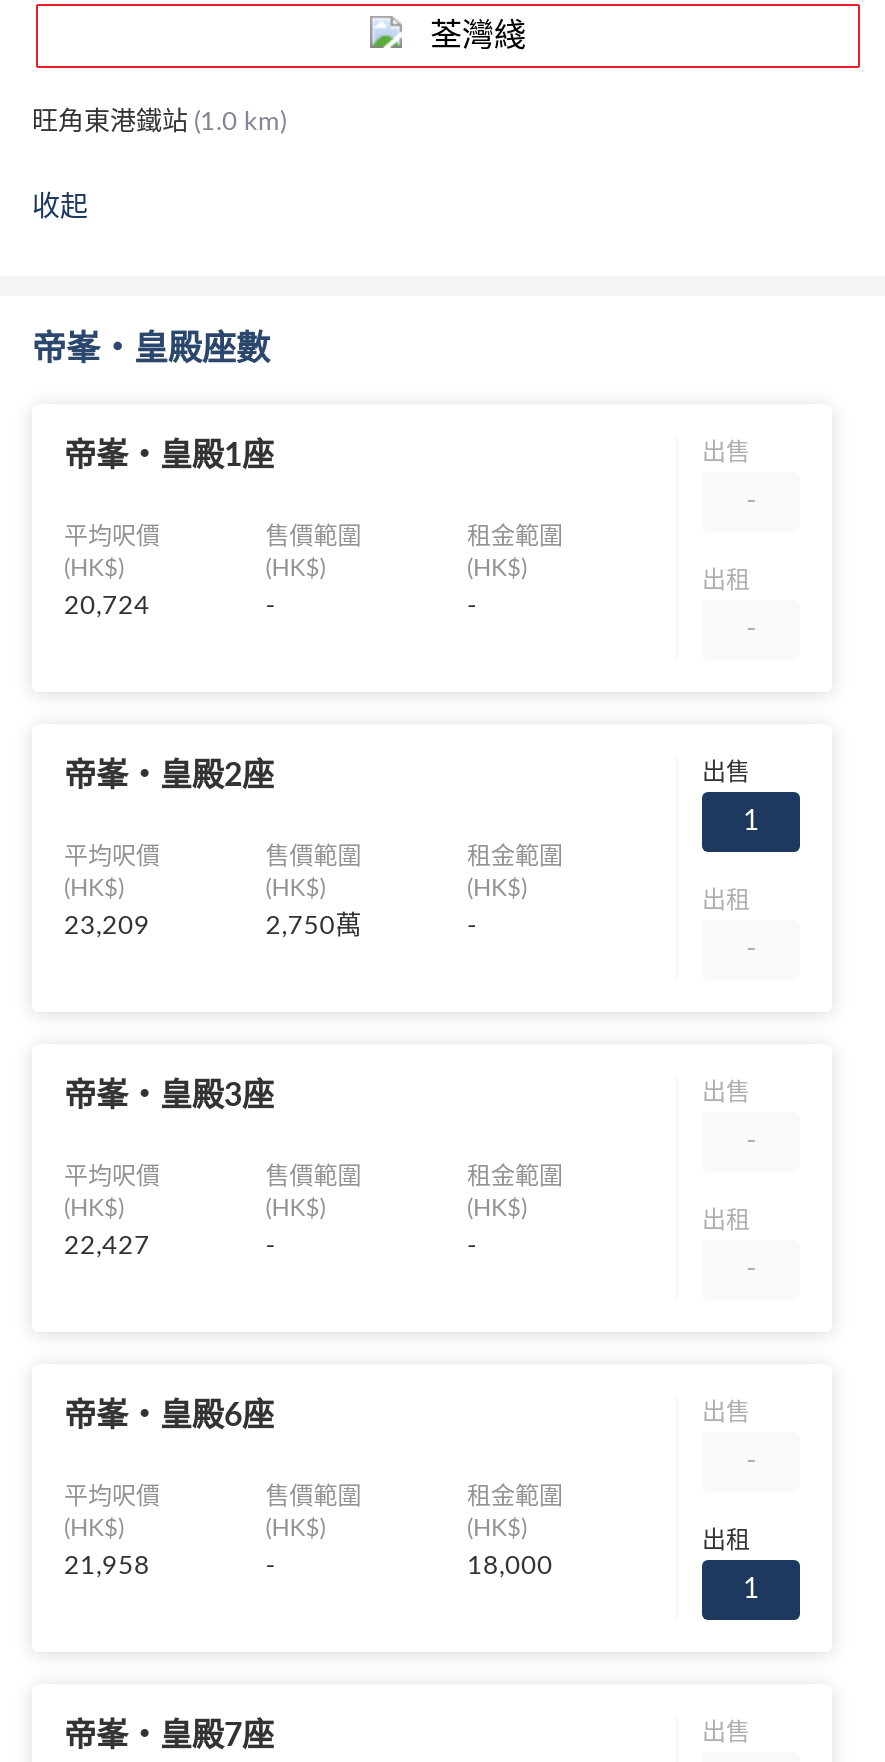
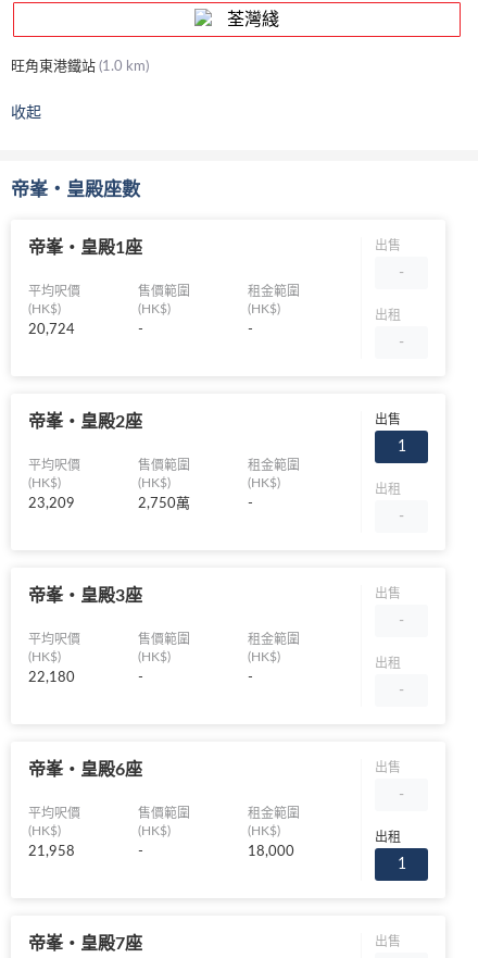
[64,1234,150,1260] 22,427 -> [28,671,75,685] 22,180

